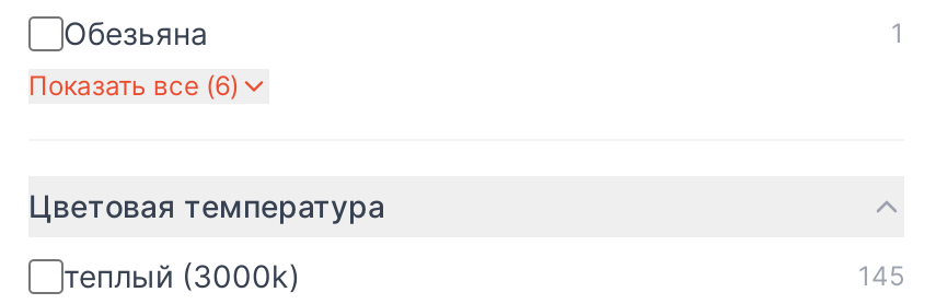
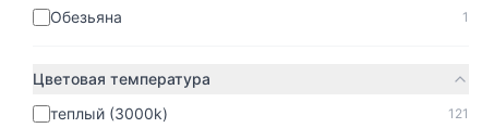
[28,69,239,102] Показать все (6) -> none
[858,259,904,292] 145 -> [448,105,469,121] 121

